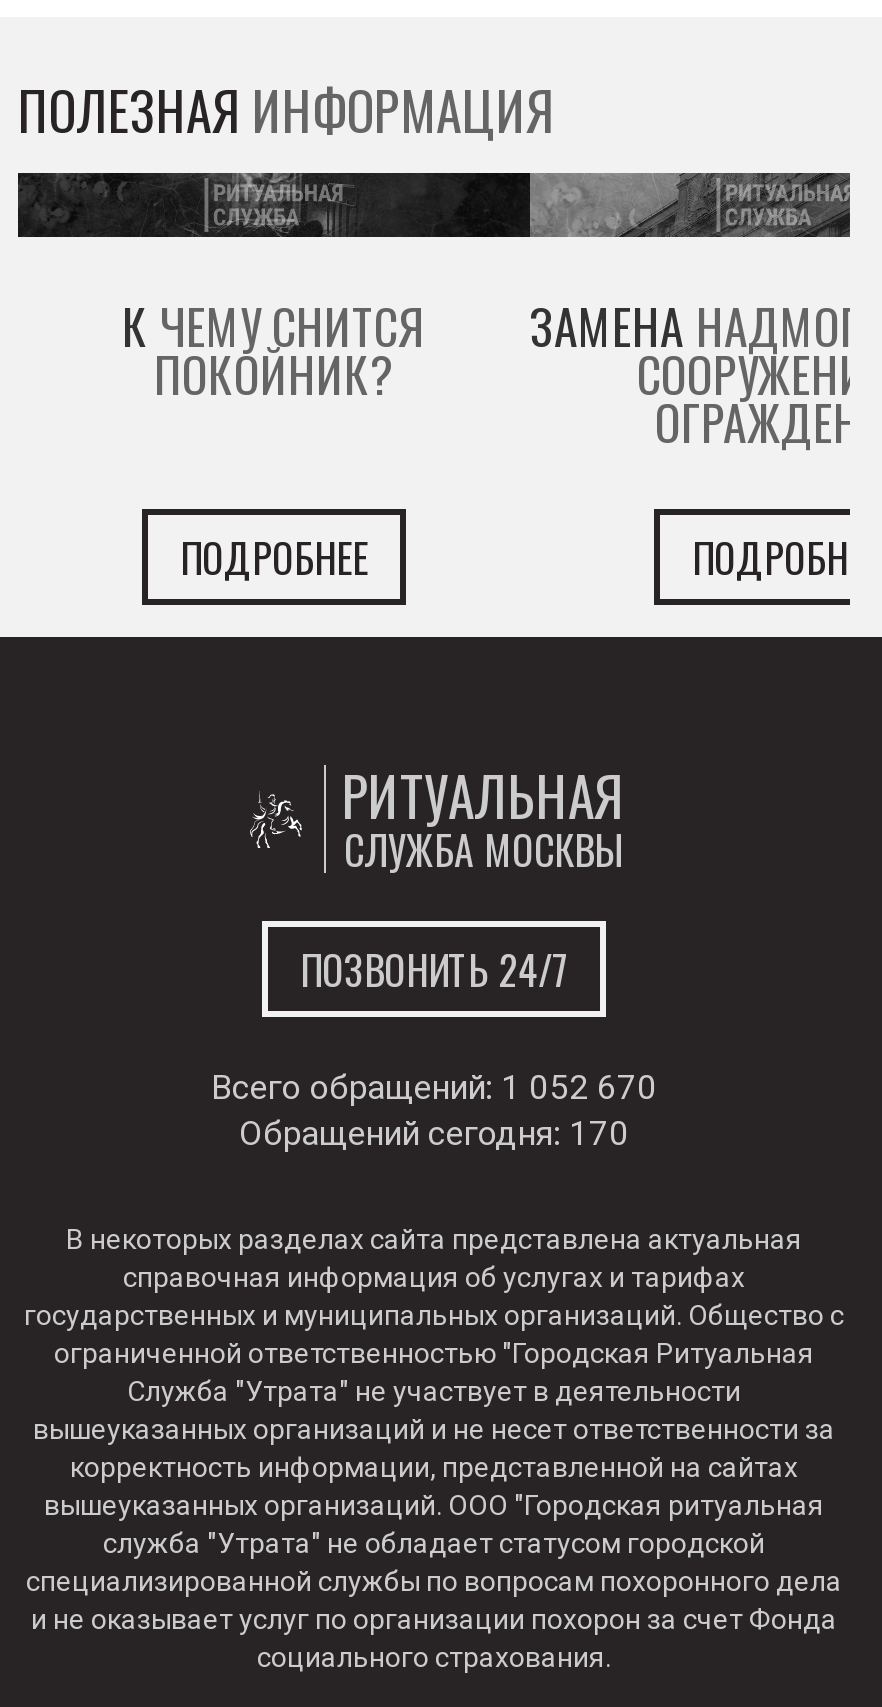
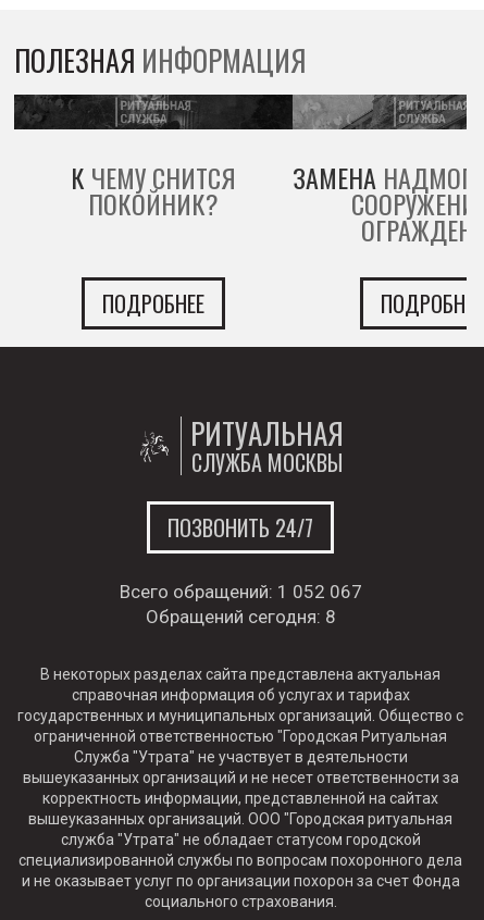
[211,1067,657,1107] Всего обращений: 1 052 670 -> [119,581,362,602] Всего обращений: 1 052 067
[239,1113,629,1153] Обращений сегодня: 170 -> [145,606,336,627] Обращений сегодня: 8

